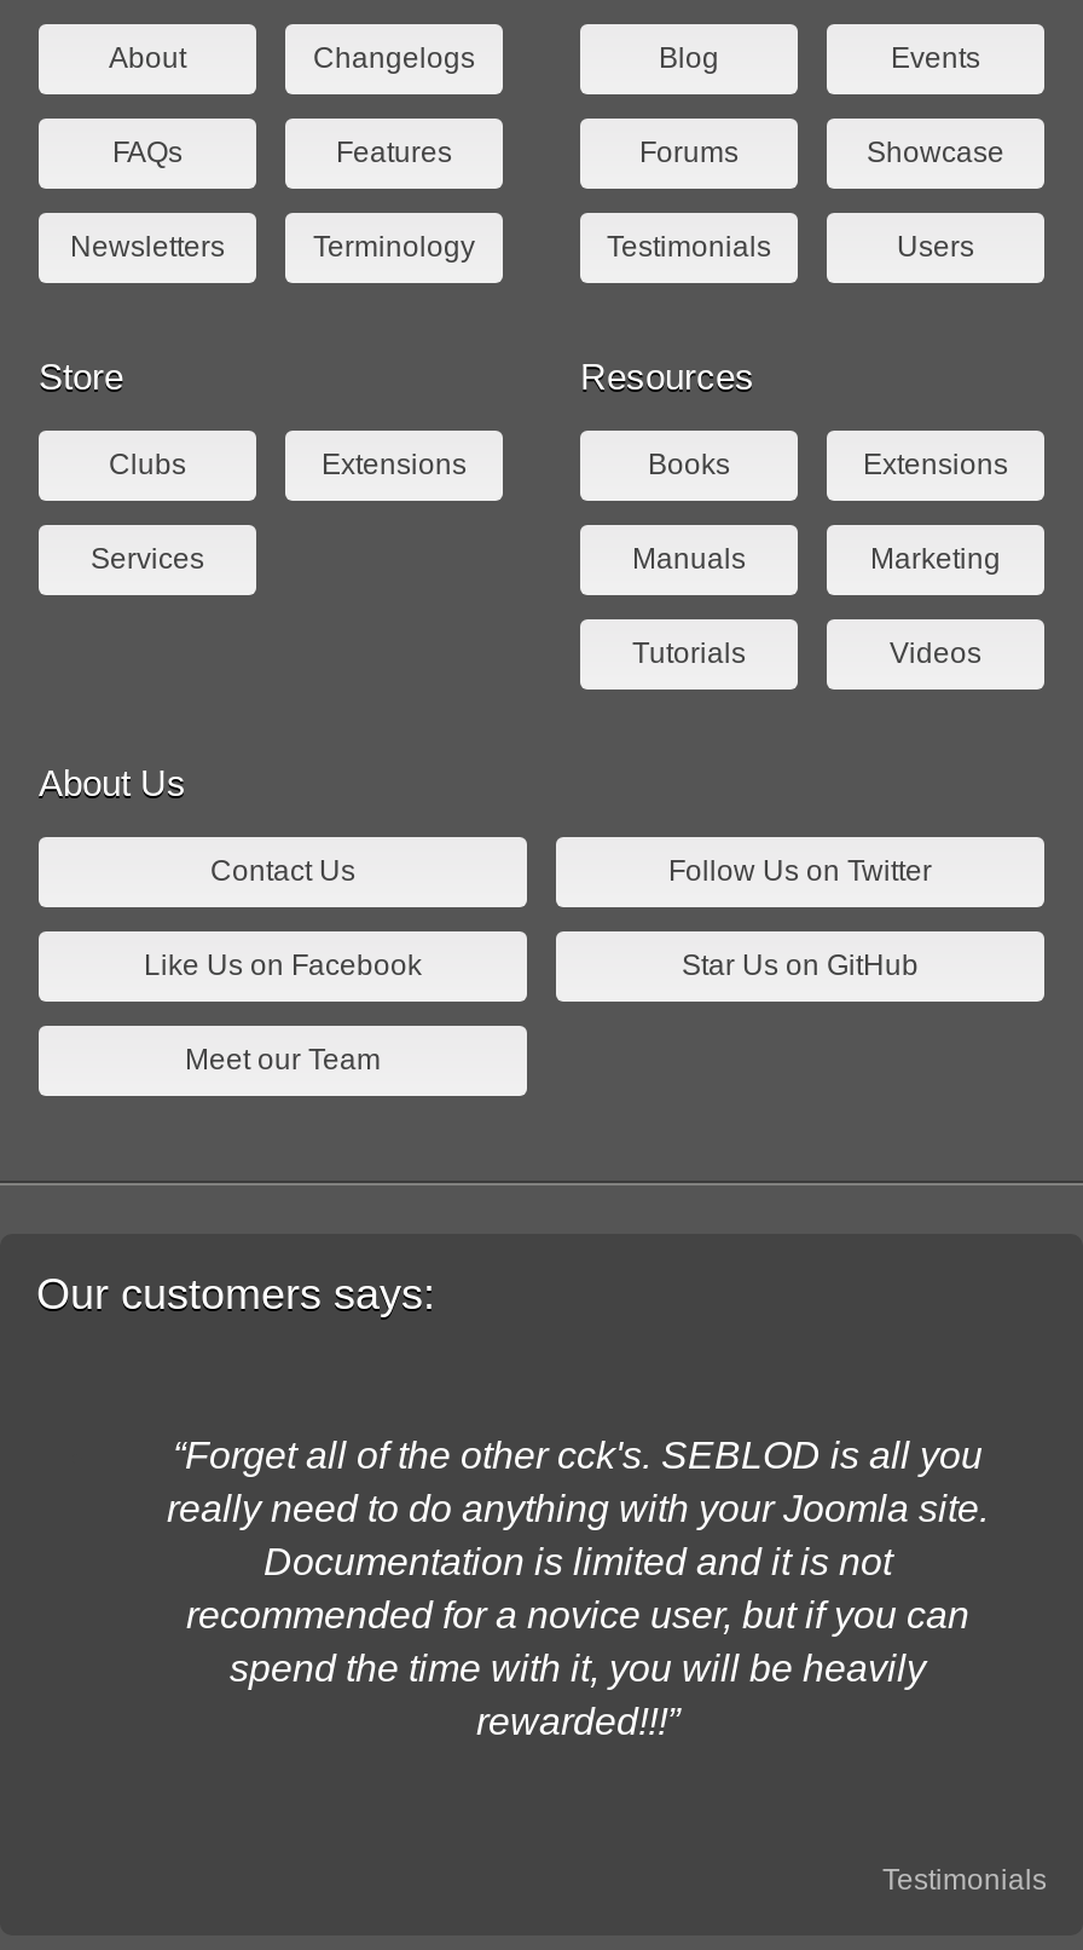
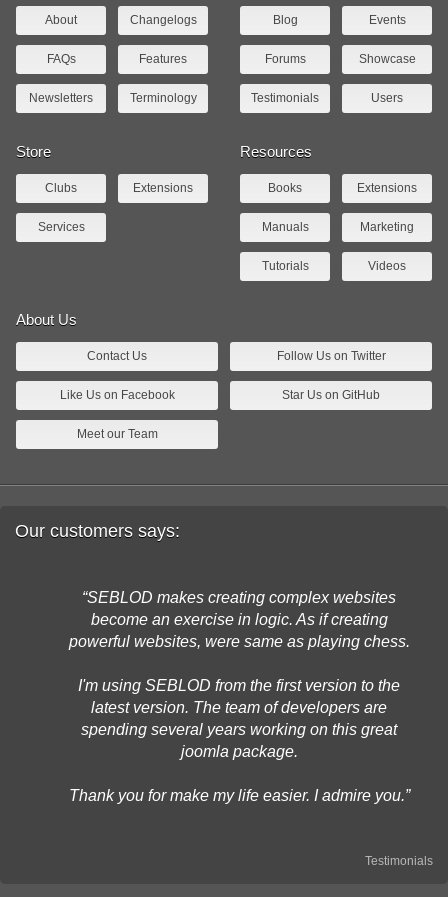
[167,1434,989,1741] Forget all of the other cck's. SEBLOD is all you | really need to do anything with your Joomla site. | Documentation is limited and it is not | recommended for a novice user, but if you can | spend the time with it, you will be heavily | rewarded!!! -> [68,589,409,804] SEBLOD makes creating complex websites | become an exercise in logic. As if creating | powerful websites, were same as playing chess. | I'm using SEBLOD from the first version to the | latest version. The team of developers are | spending several years working on this great | joomla package. | Thank you for make my life easier. I admire you.

